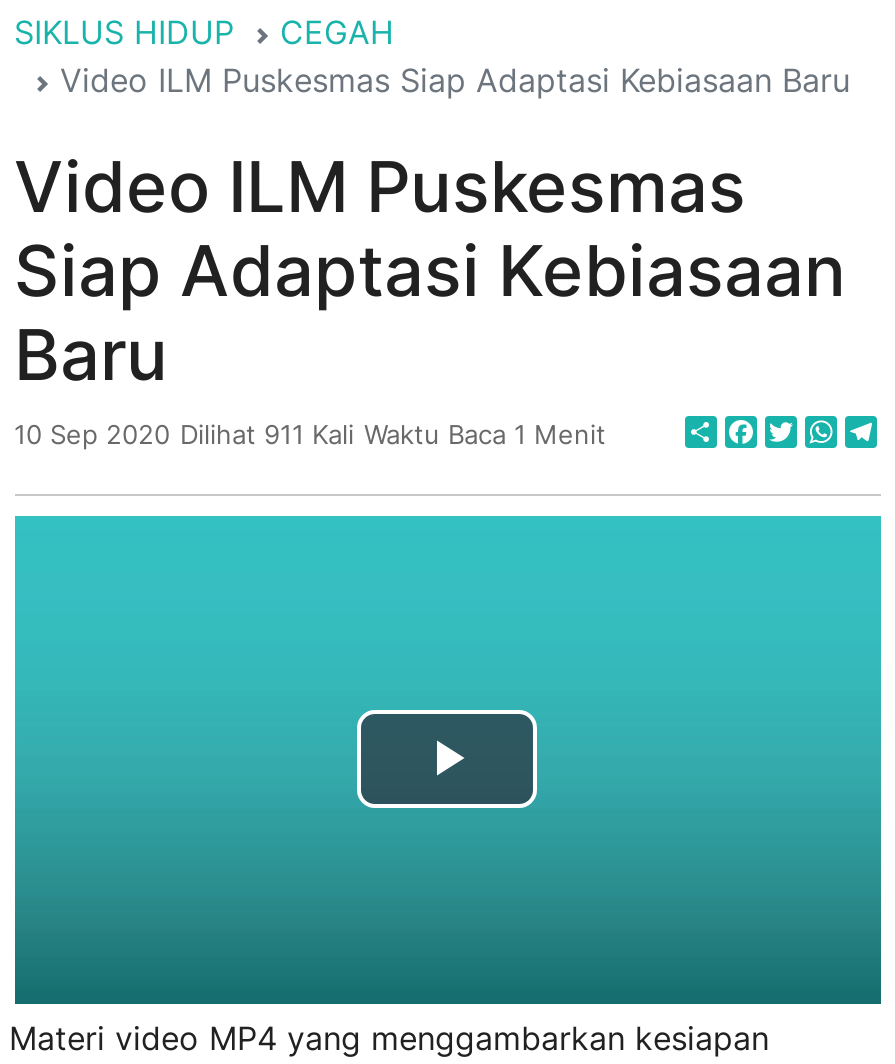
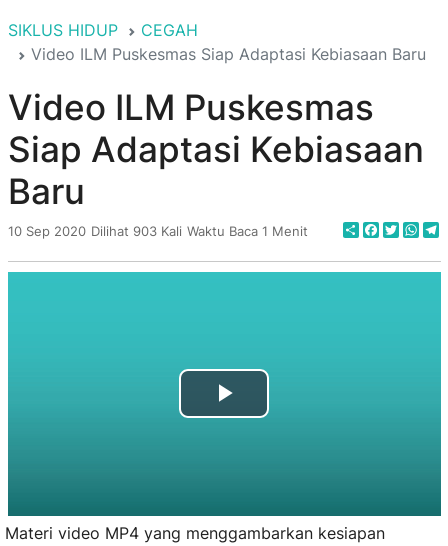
[14,418,606,450] 10 Sep 2020 Dilihat 911 Kali Waktu Baca 1 Menit -> [7,223,307,239] 10 Sep 2020 Dilihat 903 Kali Waktu Baca 1 Menit

